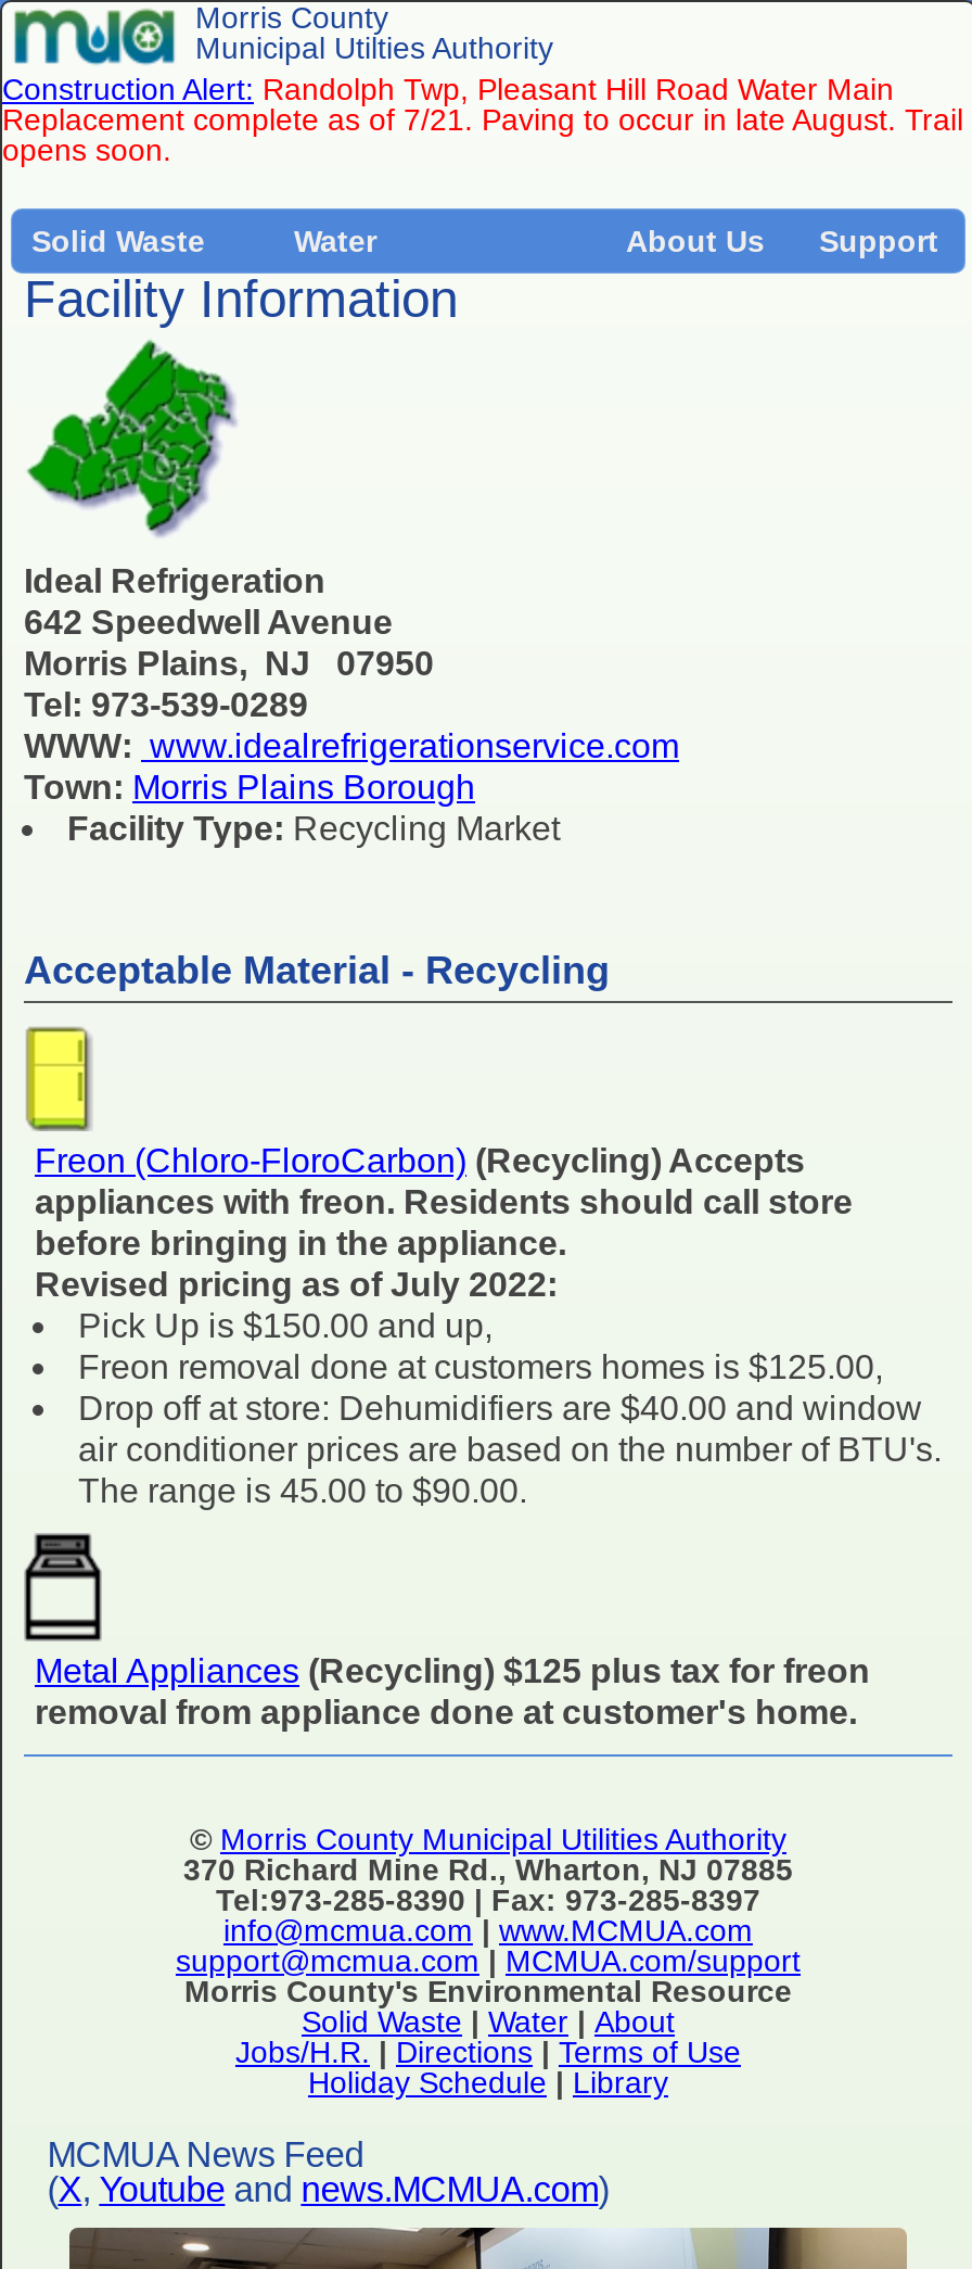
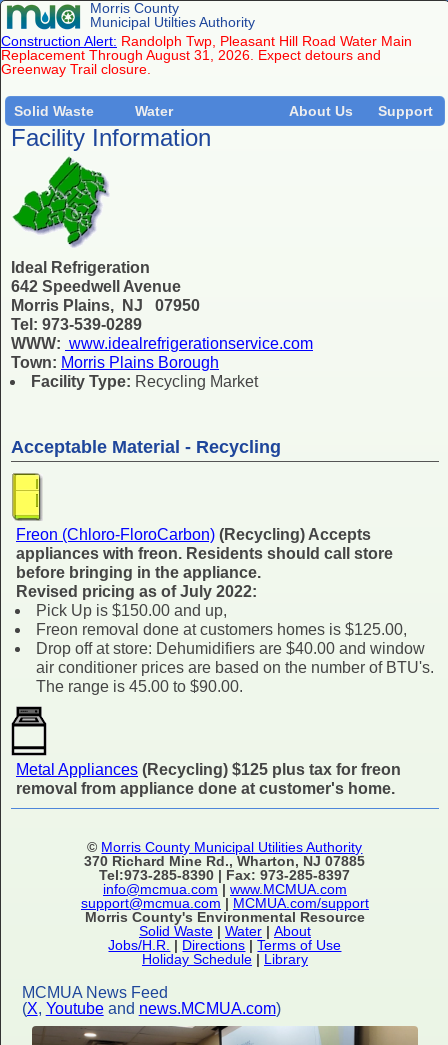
[2,102,963,167] Replacement complete as of 7/21. Paving to occur in late August. Trail | opens soon. -> [1,47,381,77] Replacement Through August 31, 2026. Expect detours and | Greenway Trail closure.

